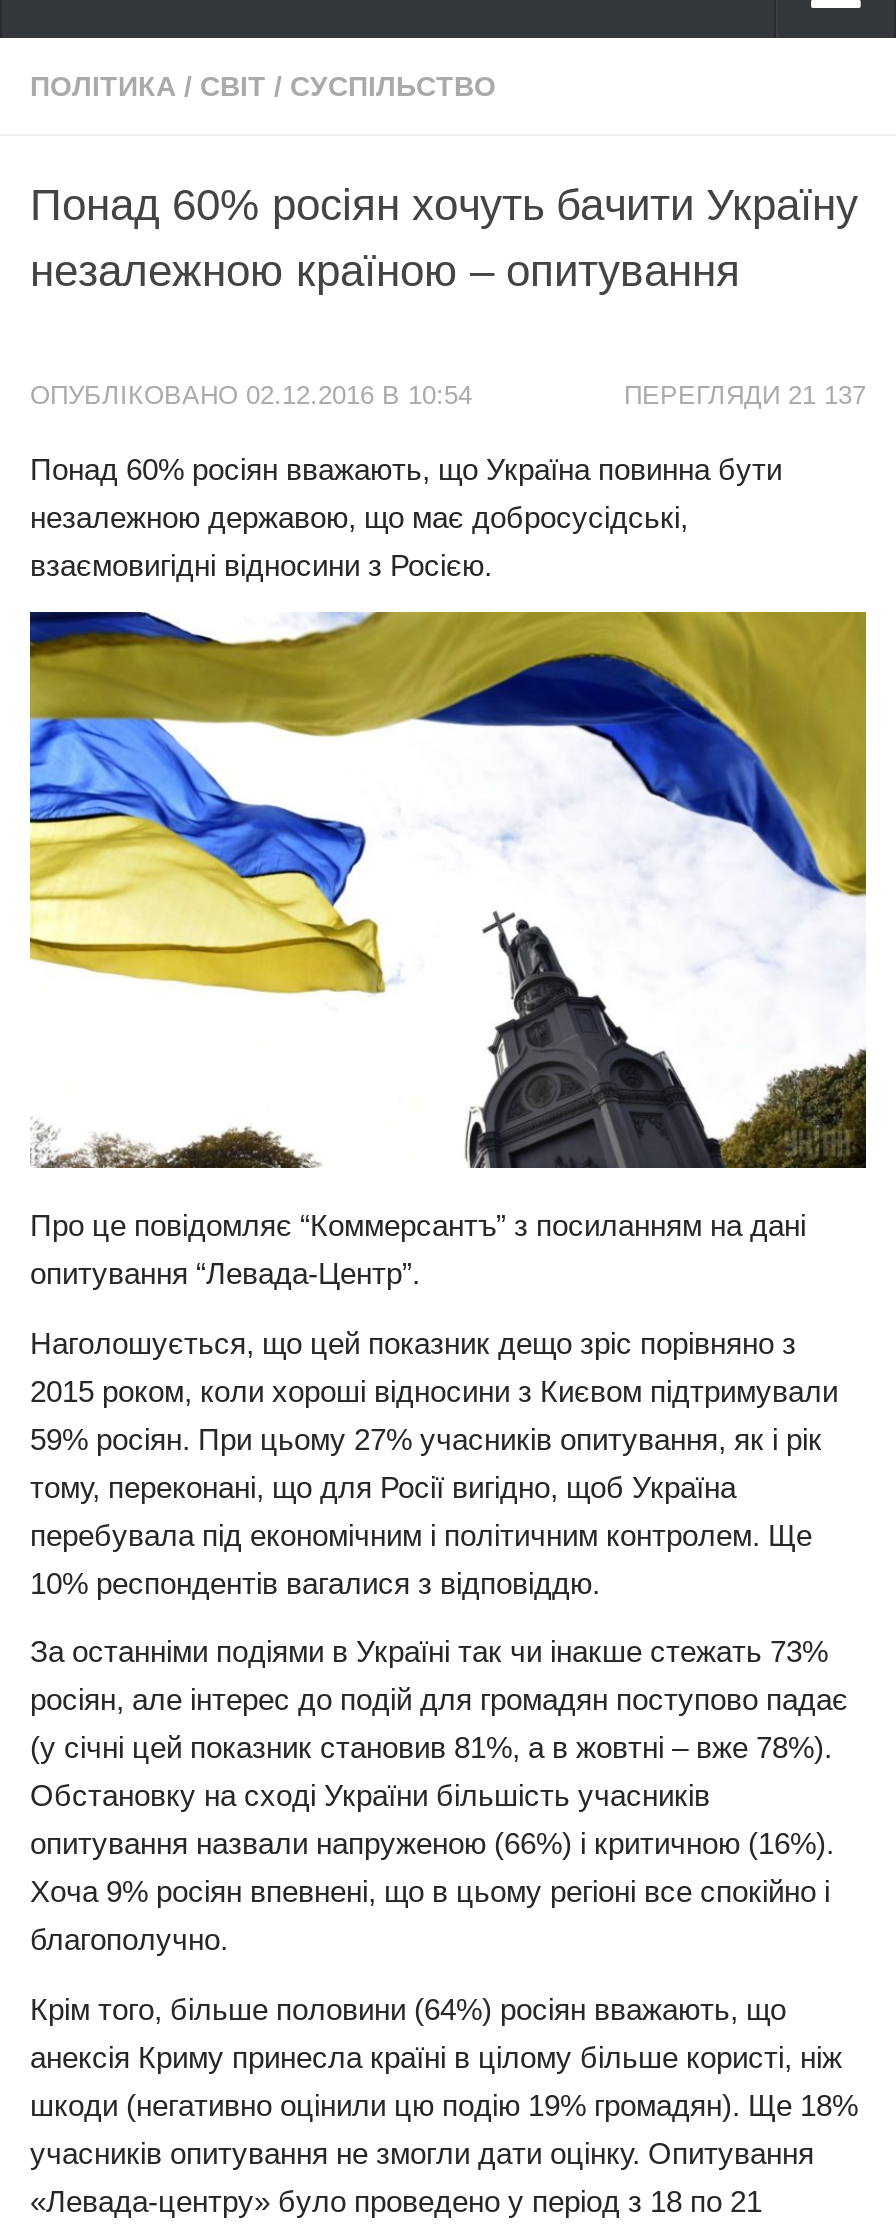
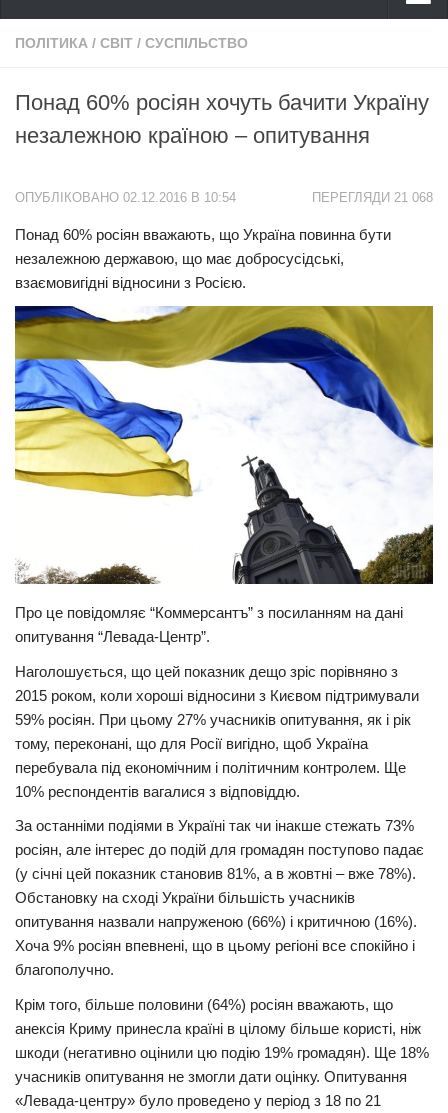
[624,380,866,410] ПЕРЕГЛЯДИ 21 137 -> [312,190,433,205] ПЕРЕГЛЯДИ 21 068

